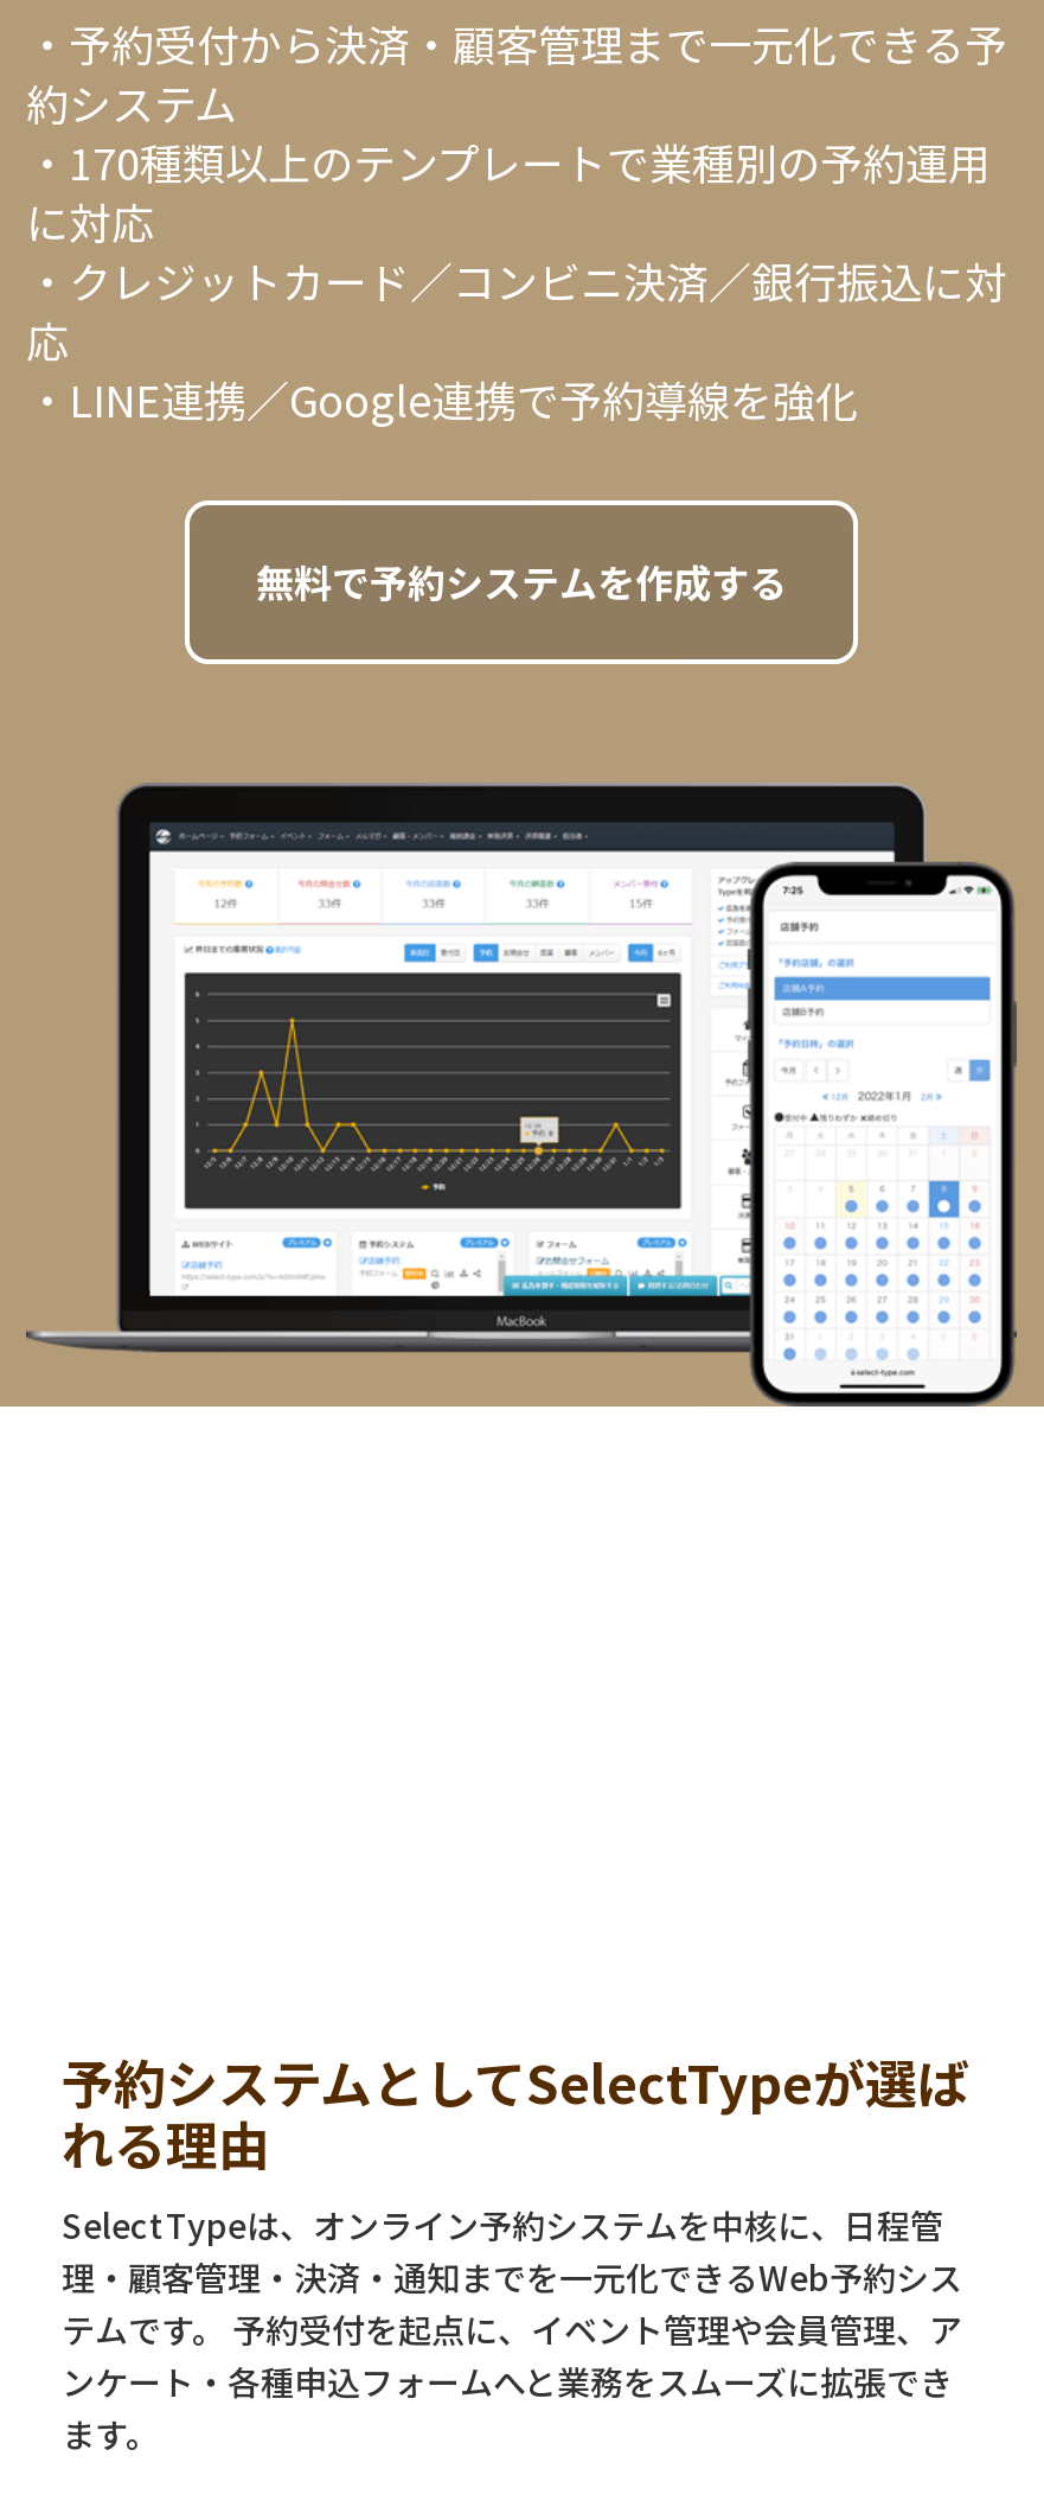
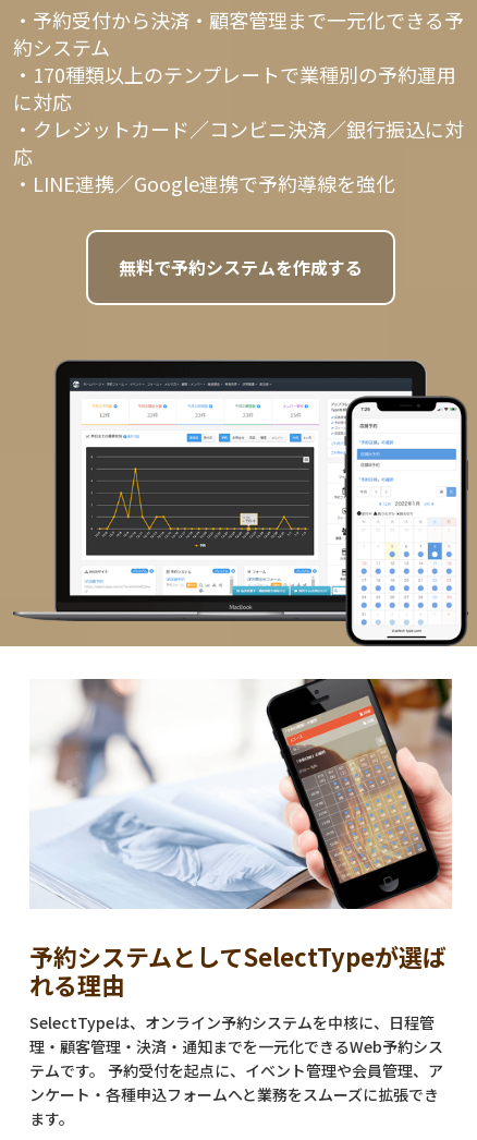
none -> [29,678,453,910] [image]

